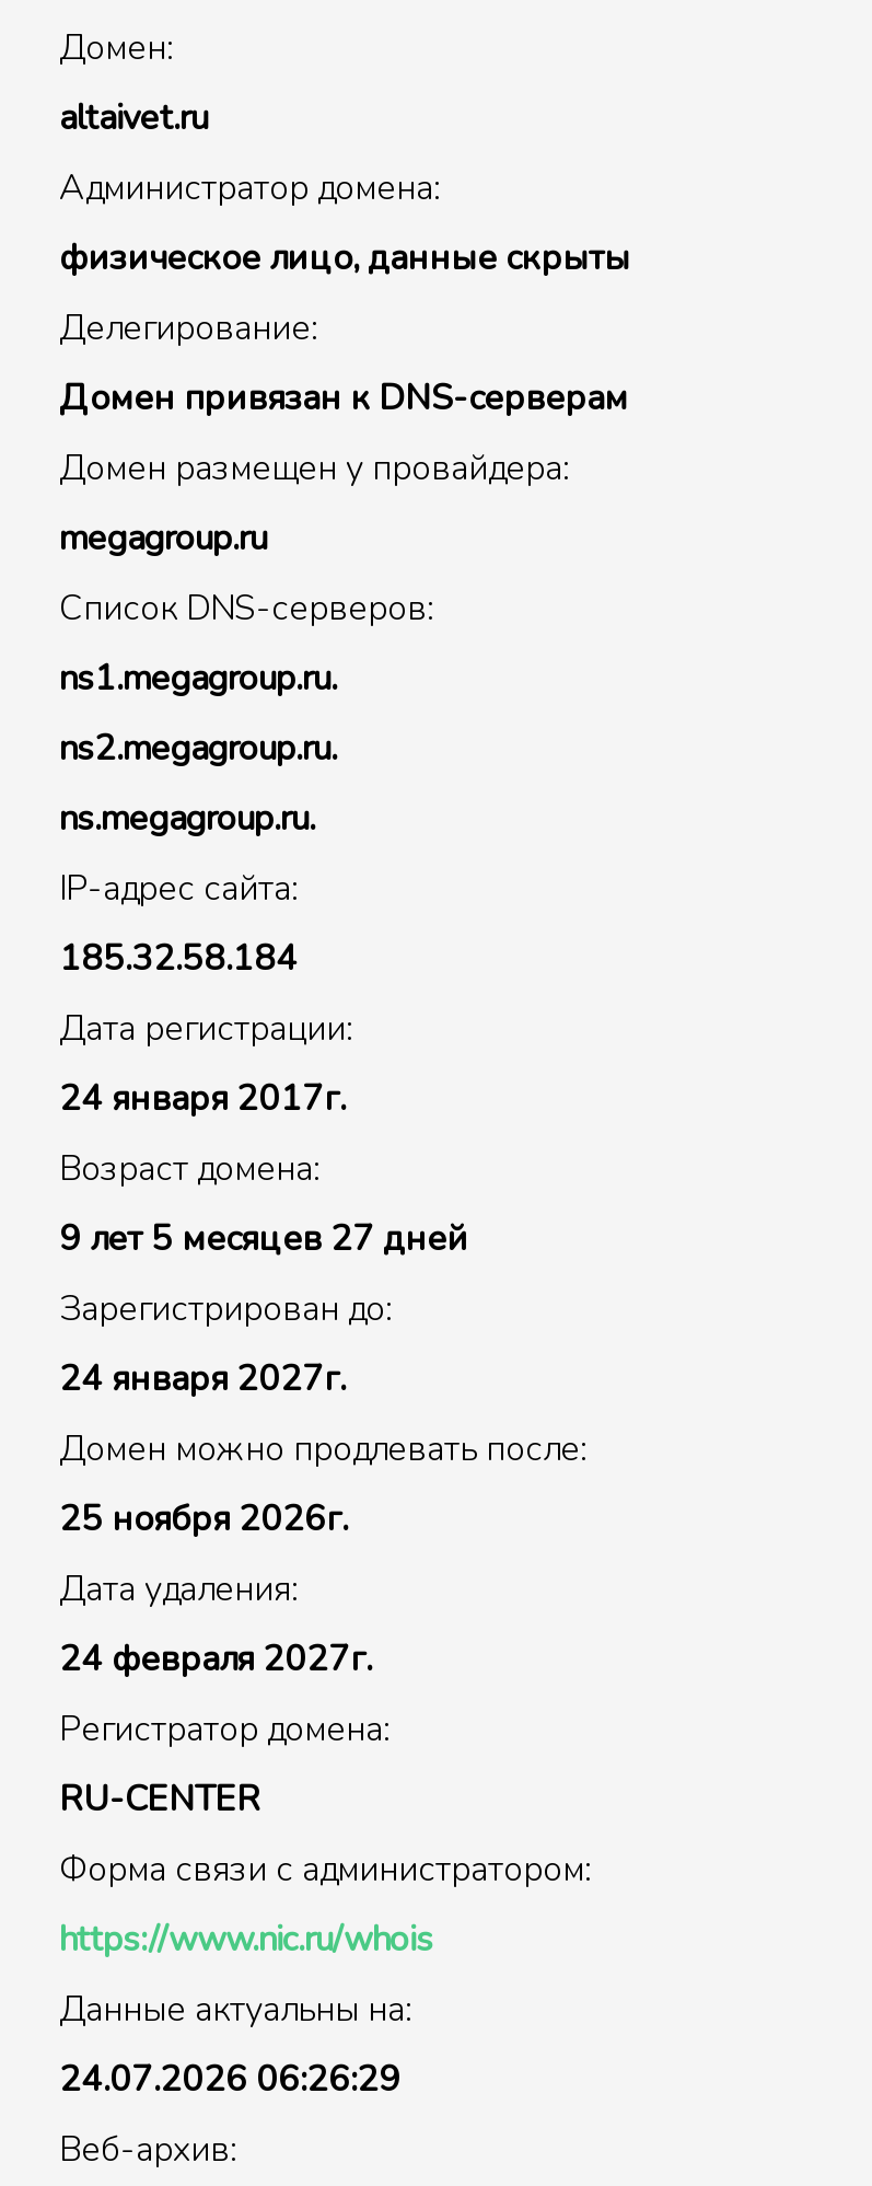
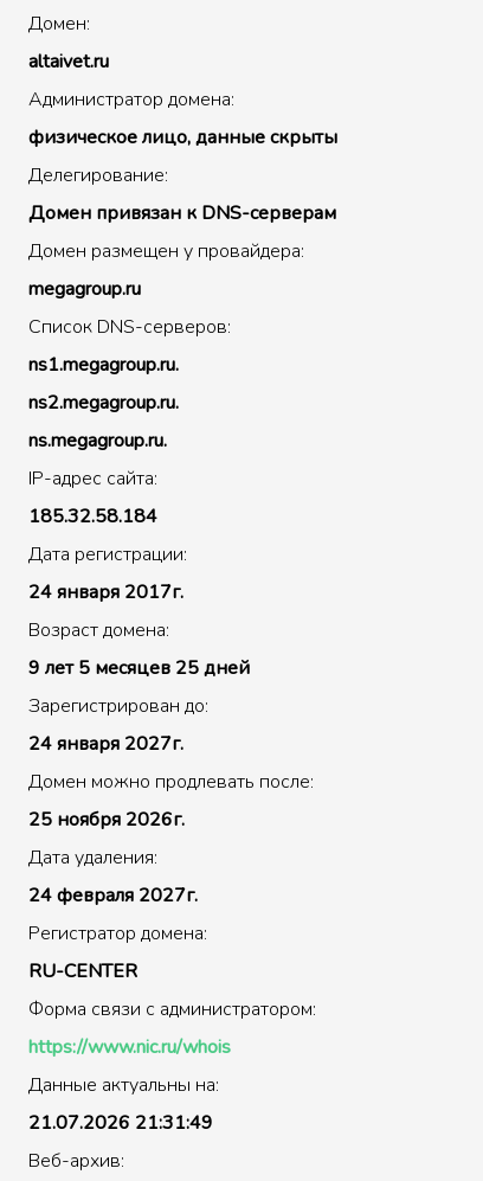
[59,1215,468,1263] 9 лет 5 месяцев 27 дней -> [28,655,250,681] 9 лет 5 месяцев 25 дней
[59,2056,400,2104] 24.07.2026 06:26:29 -> [28,1110,213,1136] 21.07.2026 21:31:49

